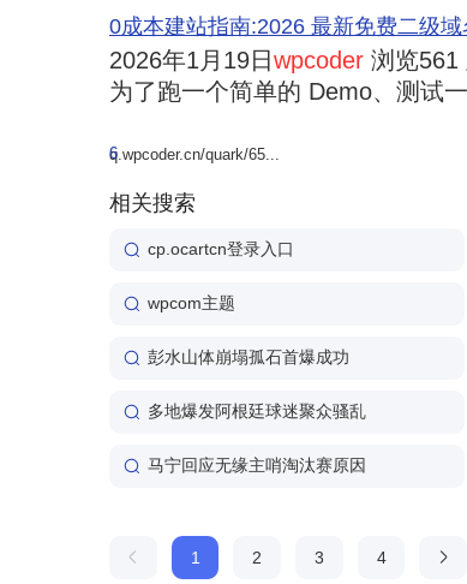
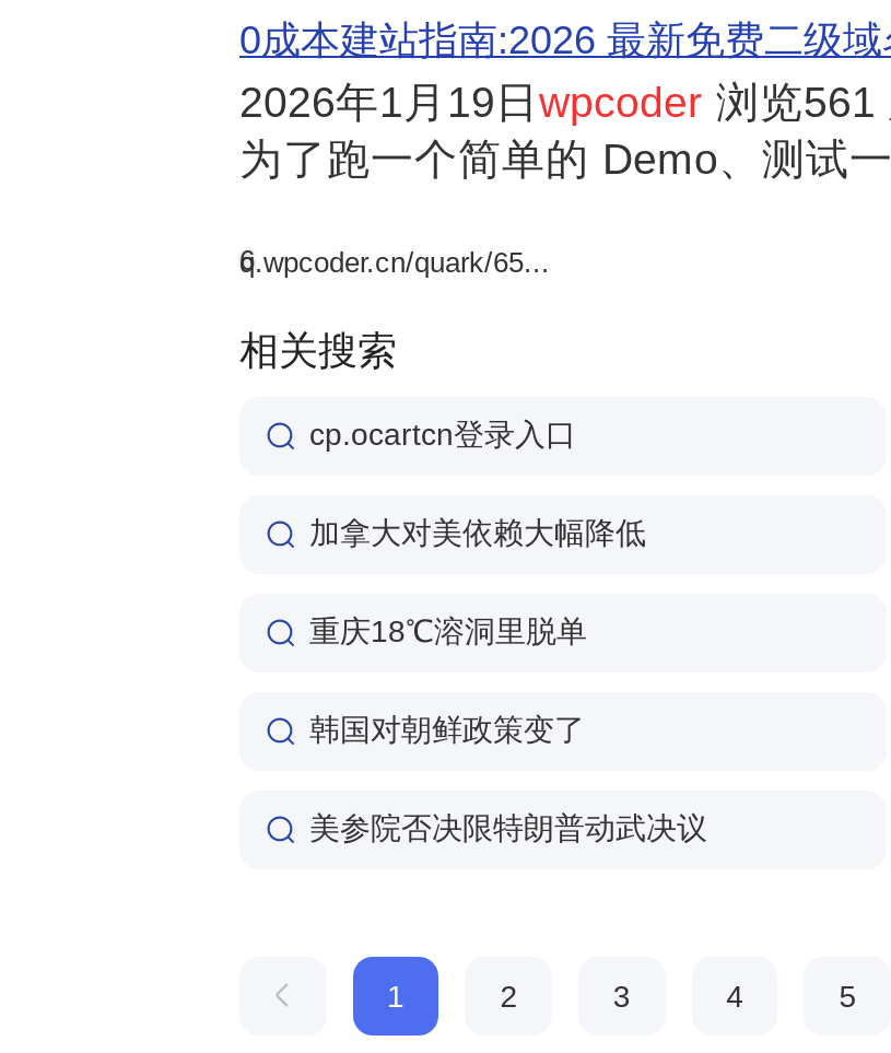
[148,293,235,312] wpcom主题 -> [309,515,646,550] 加拿大对美依赖大幅降低
[148,347,349,367] 彭水山体崩塌孤石首爆成功 -> [309,613,587,648] 重庆18℃溶洞里脱单
[148,401,366,421] 多地爆发阿根廷球迷聚众骚乱 -> [309,712,585,747] 韩国对朝鲜政策变了
[148,455,366,475] 马宁回应无缘主哨淘汰赛原因 -> [309,810,707,845] 美参院否决限特朗普动武决议
none -> [839,978,857,1013] 5

